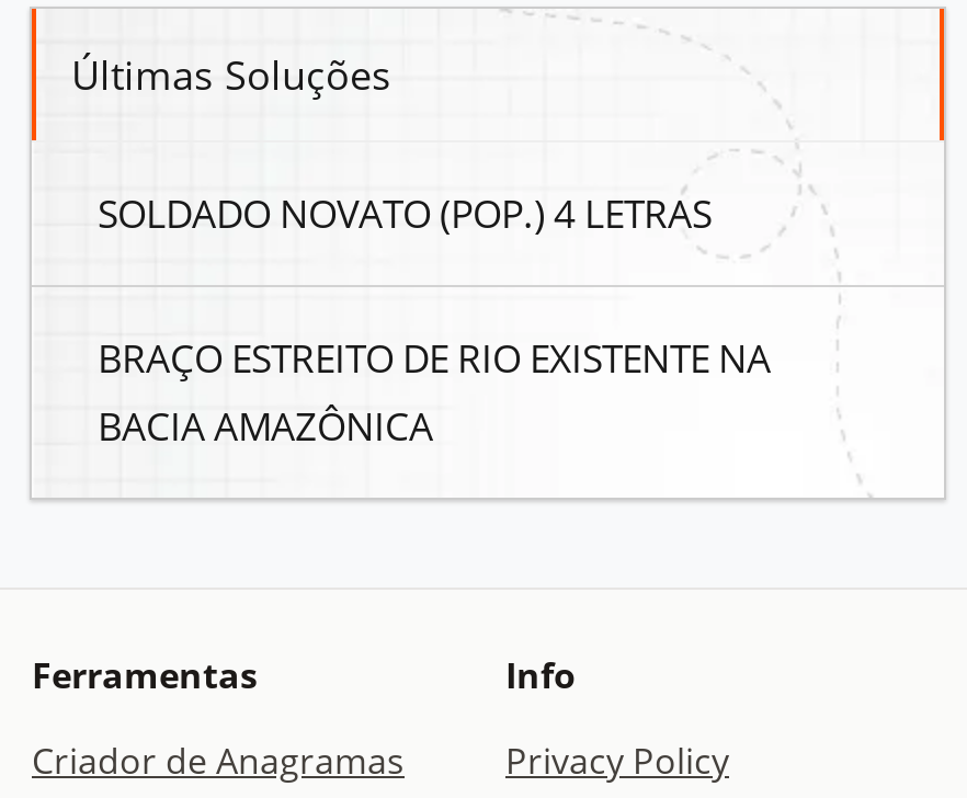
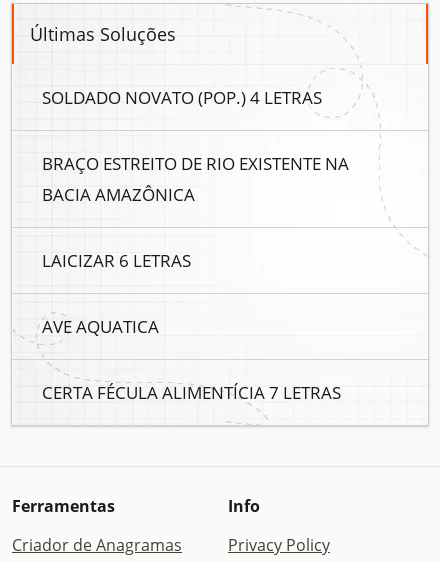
none -> [42,248,341,404] LAICIZAR 6 LETRAS | AVE AQUATICA | CERTA FÉCULA ALIMENTÍCIA 7 LETRAS

